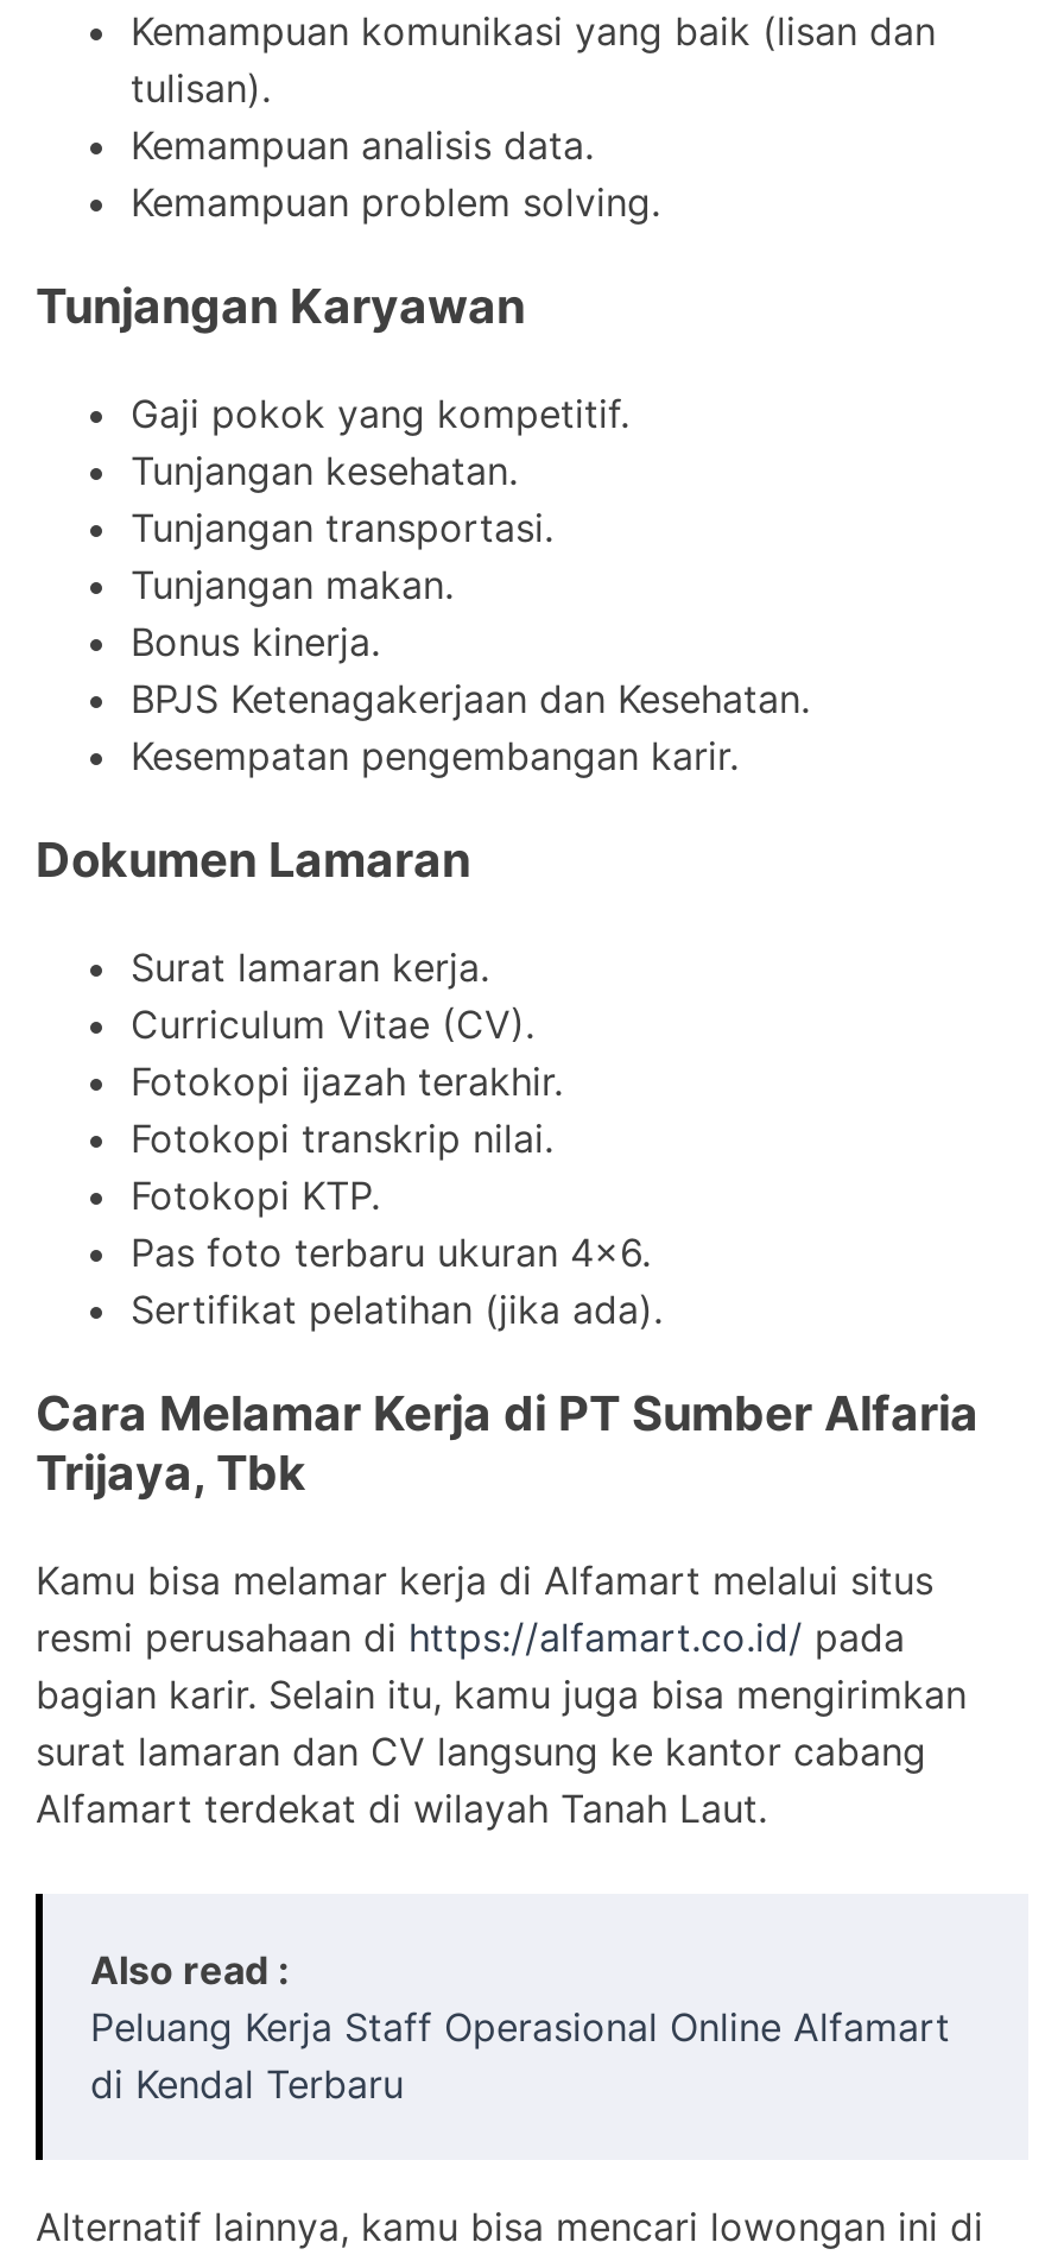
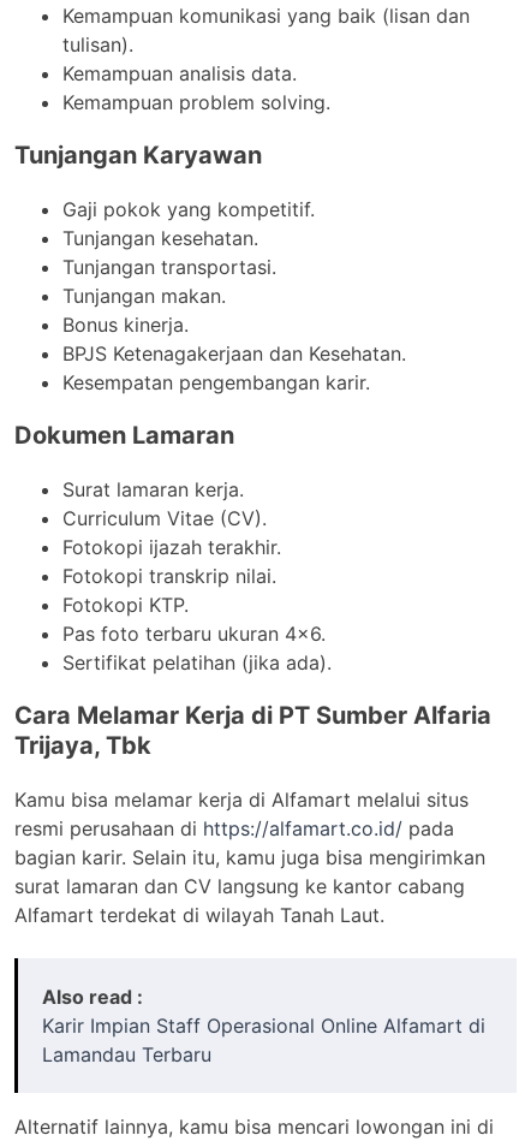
[90,2002,950,2107] Peluang Kerja Staff Operasional Online Alfamart | di Kendal Terbaru -> [42,1013,485,1066] Karir Impian Staff Operasional Online Alfamart di | Lamandau Terbaru

